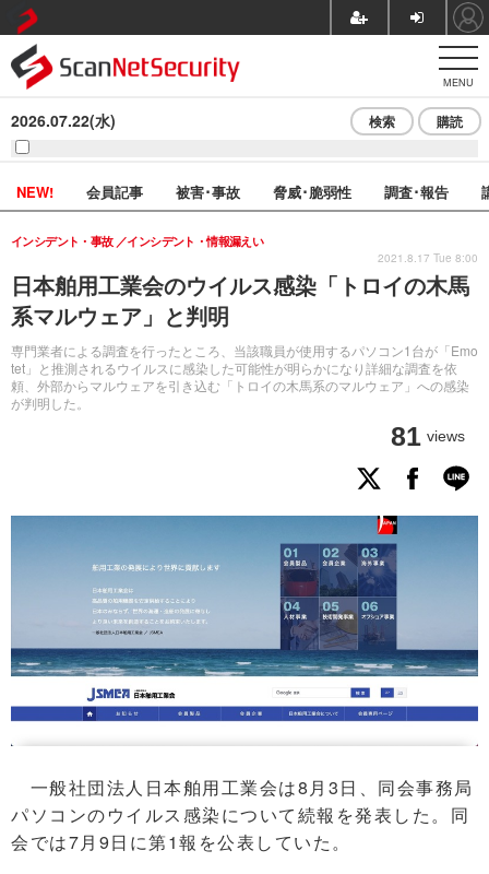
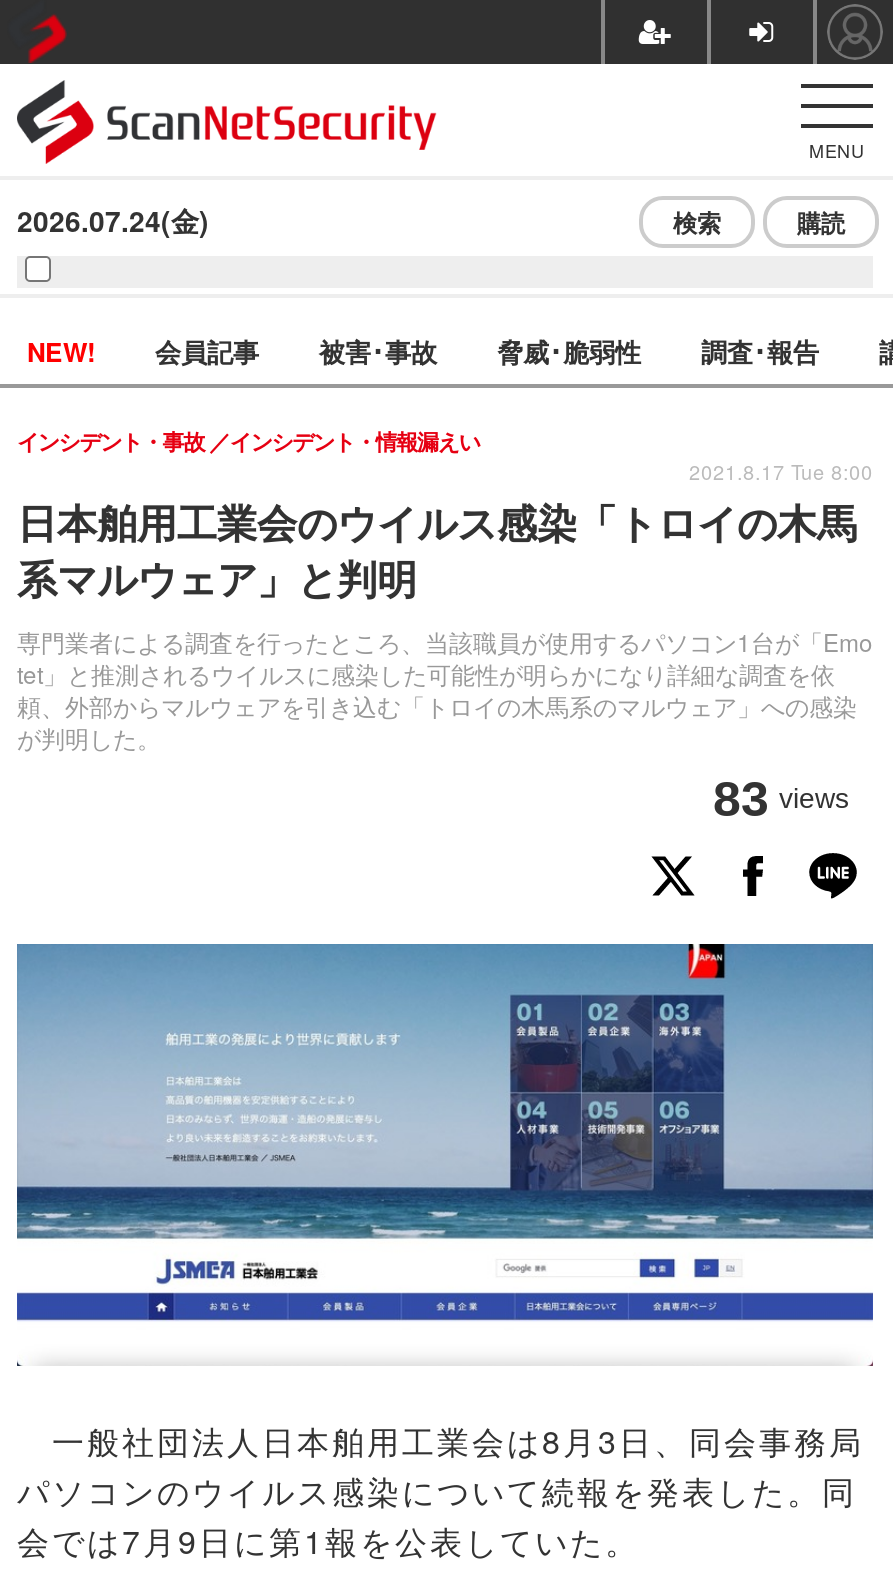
[11,109,116,131] 2026.07.22(水) -> [17,200,209,240] 2026.07.24(金)
[391,421,465,451] 81 views -> [713,770,849,826] 83 views

